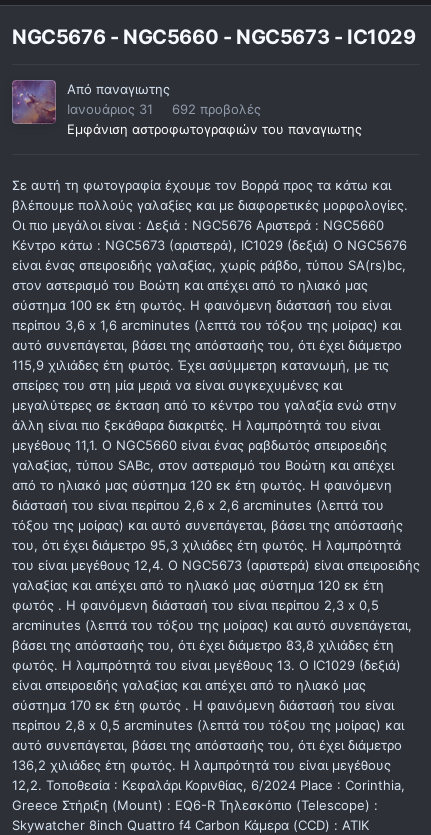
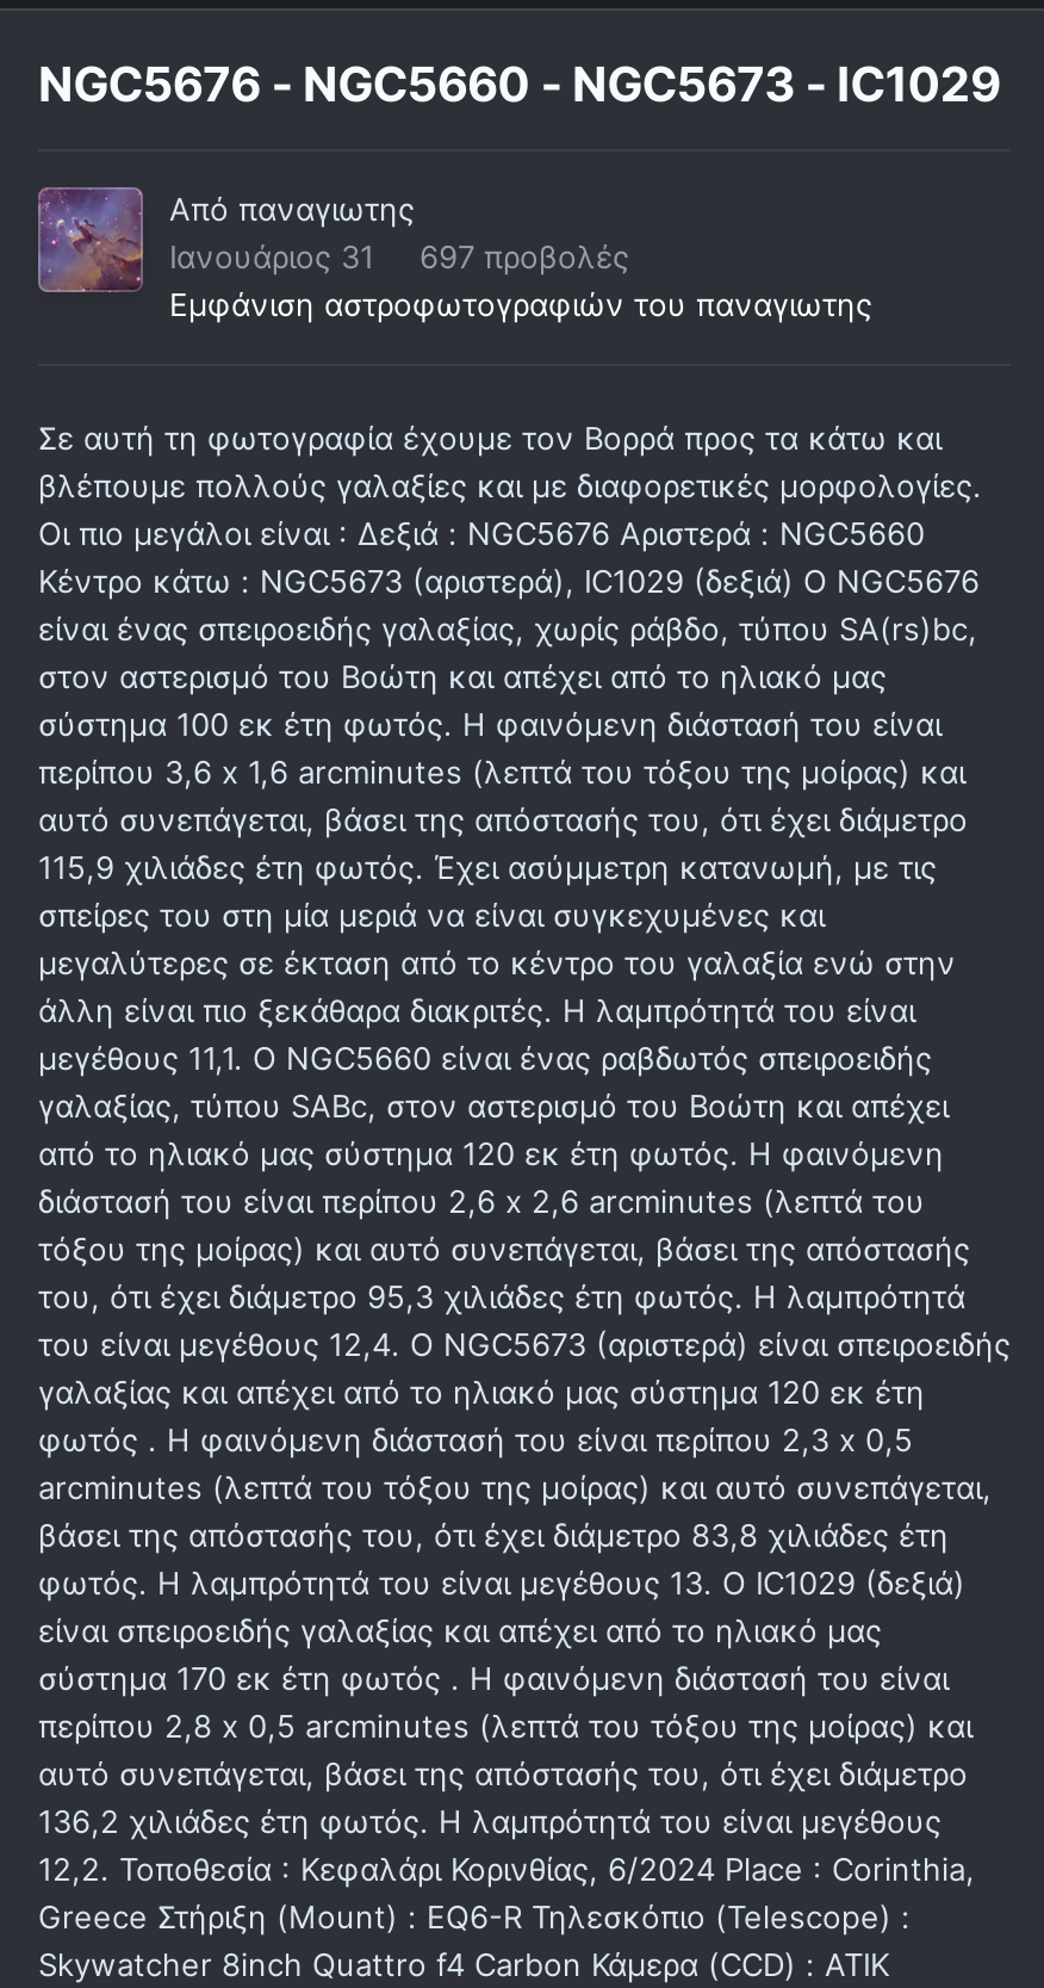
[67,101,261,117] Ιανουάριος 31 692 προβολές -> [169,238,629,276] Ιανουάριος 31 697 προβολές

